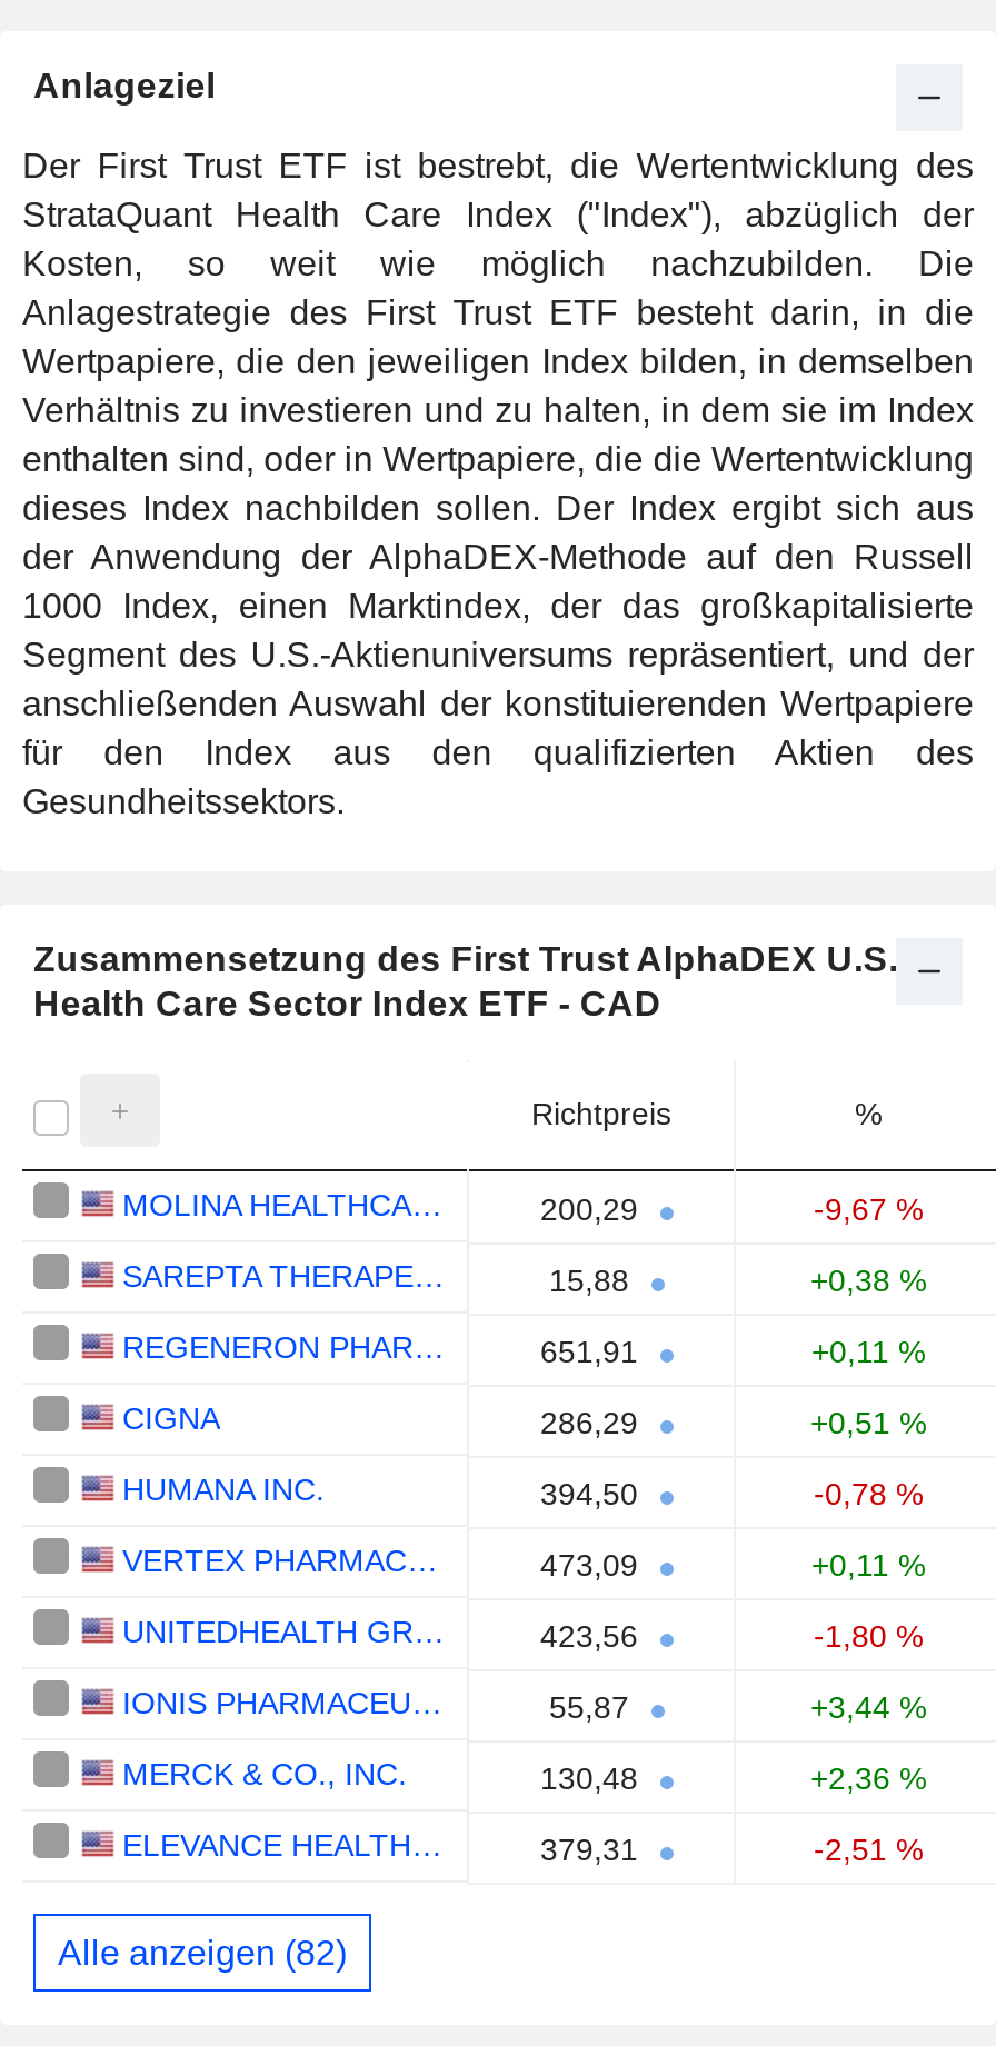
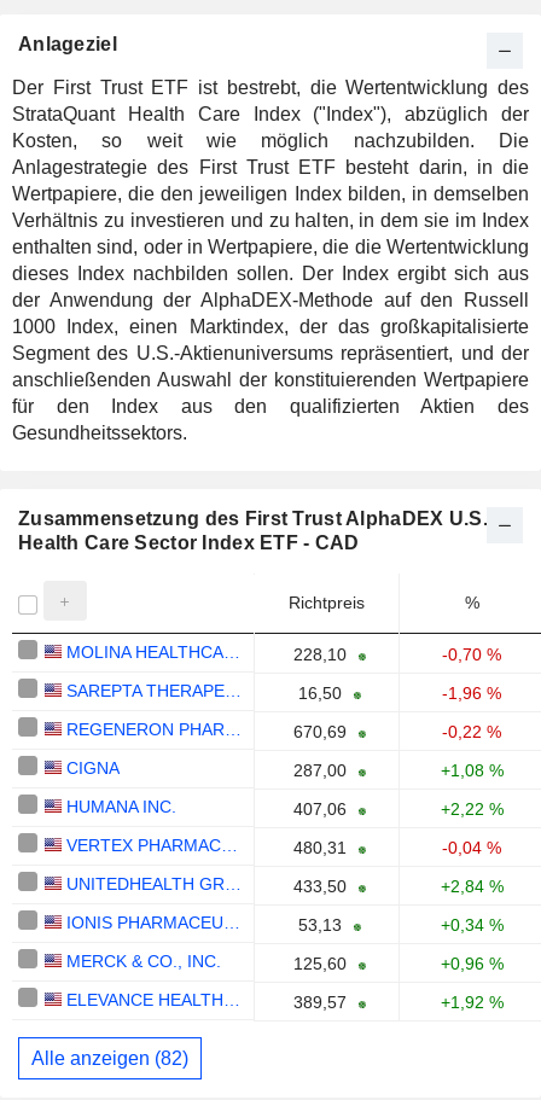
[540,1192,638,1228] 200,29 -> [293,645,347,665] 228,10
[814,1192,923,1228] -9,67 % -> [442,645,501,665] -0,70 %
[549,1264,629,1299] 15,88 -> [298,684,342,703] 16,50
[810,1264,926,1299] +0,38 % -> [442,684,501,703] -1,96 %
[540,1335,638,1370] 651,91 -> [293,723,347,742] 670,69
[811,1335,925,1370] +0,11 % -> [442,723,501,742] -0,22 %
[540,1406,638,1441] 286,29 -> [293,761,347,781] 287,00
[810,1406,926,1441] +0,51 % -> [440,761,503,781] +1,08 %
[540,1477,638,1513] 394,50 -> [293,800,347,819] 407,06
[814,1477,923,1513] -0,78 % -> [440,800,503,819] +2,22 %
[540,1548,638,1584] 473,09 -> [293,839,347,858] 480,31
[811,1548,925,1584] +0,11 % -> [442,839,501,858] -0,04 %
[540,1619,638,1655] 423,56 -> [293,877,347,897] 433,50
[814,1619,923,1655] -1,80 % -> [440,877,503,897] +2,84 %
[549,1690,629,1726] 55,87 -> [298,916,342,935] 53,13
[810,1690,926,1726] +3,44 % -> [440,916,503,935] +0,34 %
[540,1761,638,1797] 130,48 -> [293,955,347,974] 125,60
[810,1761,926,1797] +2,36 % -> [440,955,503,974] +0,96 %
[540,1833,638,1868] 379,31 -> [293,993,347,1012] 389,57
[814,1833,923,1868] -2,51 % -> [440,993,503,1012] +1,92 %

